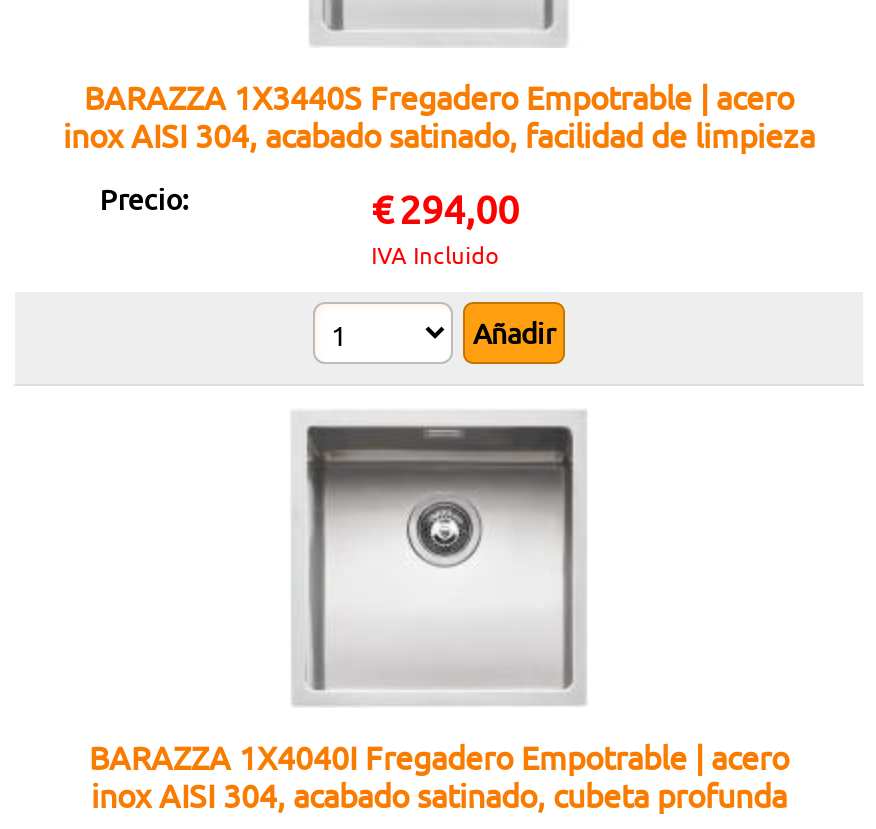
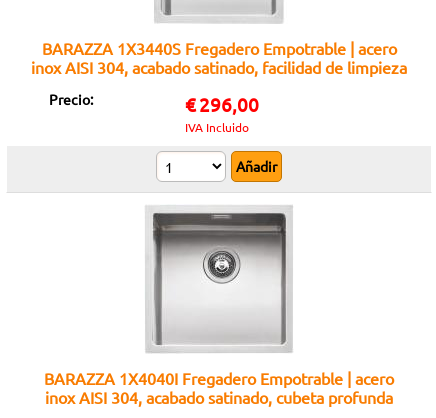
[371,184,519,232] € 294,00 -> [185,92,259,116] € 296,00

